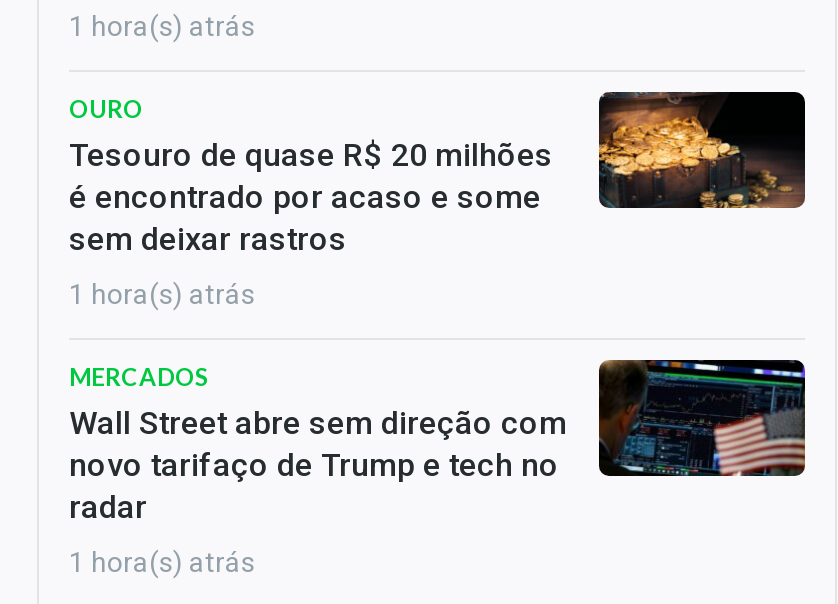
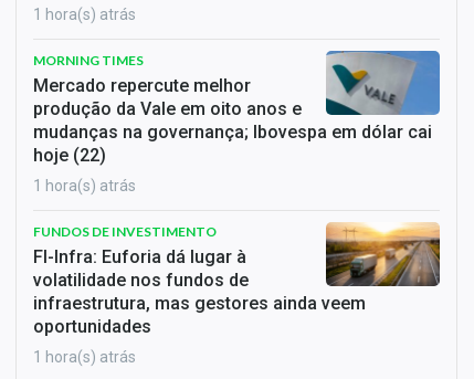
[69,90,807,258] [image] | OURO | Tesouro de quase R$ 20 milhões | é encontrado por acaso e some | sem deixar rastros -> [33,50,441,166] [image] | MORNING TIMES | Mercado repercute melhor | produção da Vale em oito anos e | mudanças na governança; Ibovespa em dólar cai | hoje (22)
[69,358,807,526] [image] | MERCADOS | Wall Street abre sem direção com | novo tarifaço de Trump e tech no | radar -> [33,222,441,337] [image] | FUNDOS DE INVESTIMENTO | FI-Infra: Euforia dá lugar à | volatilidade nos fundos de | infraestrutura, mas gestores ainda veem | oportunidades

